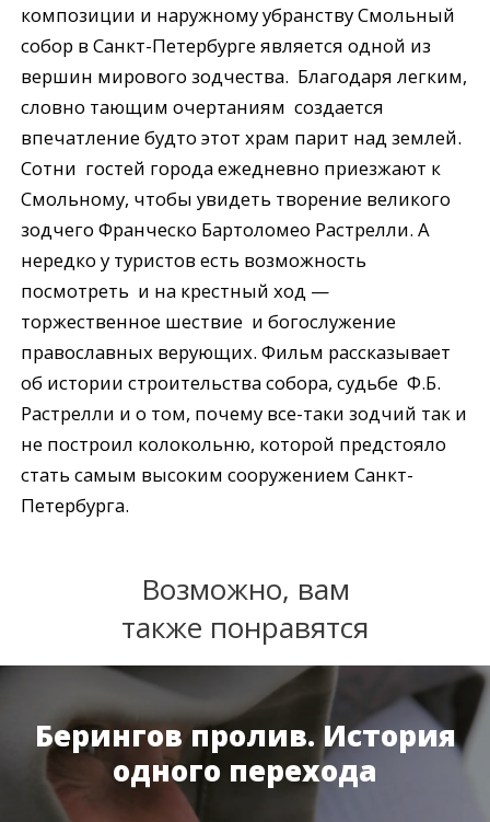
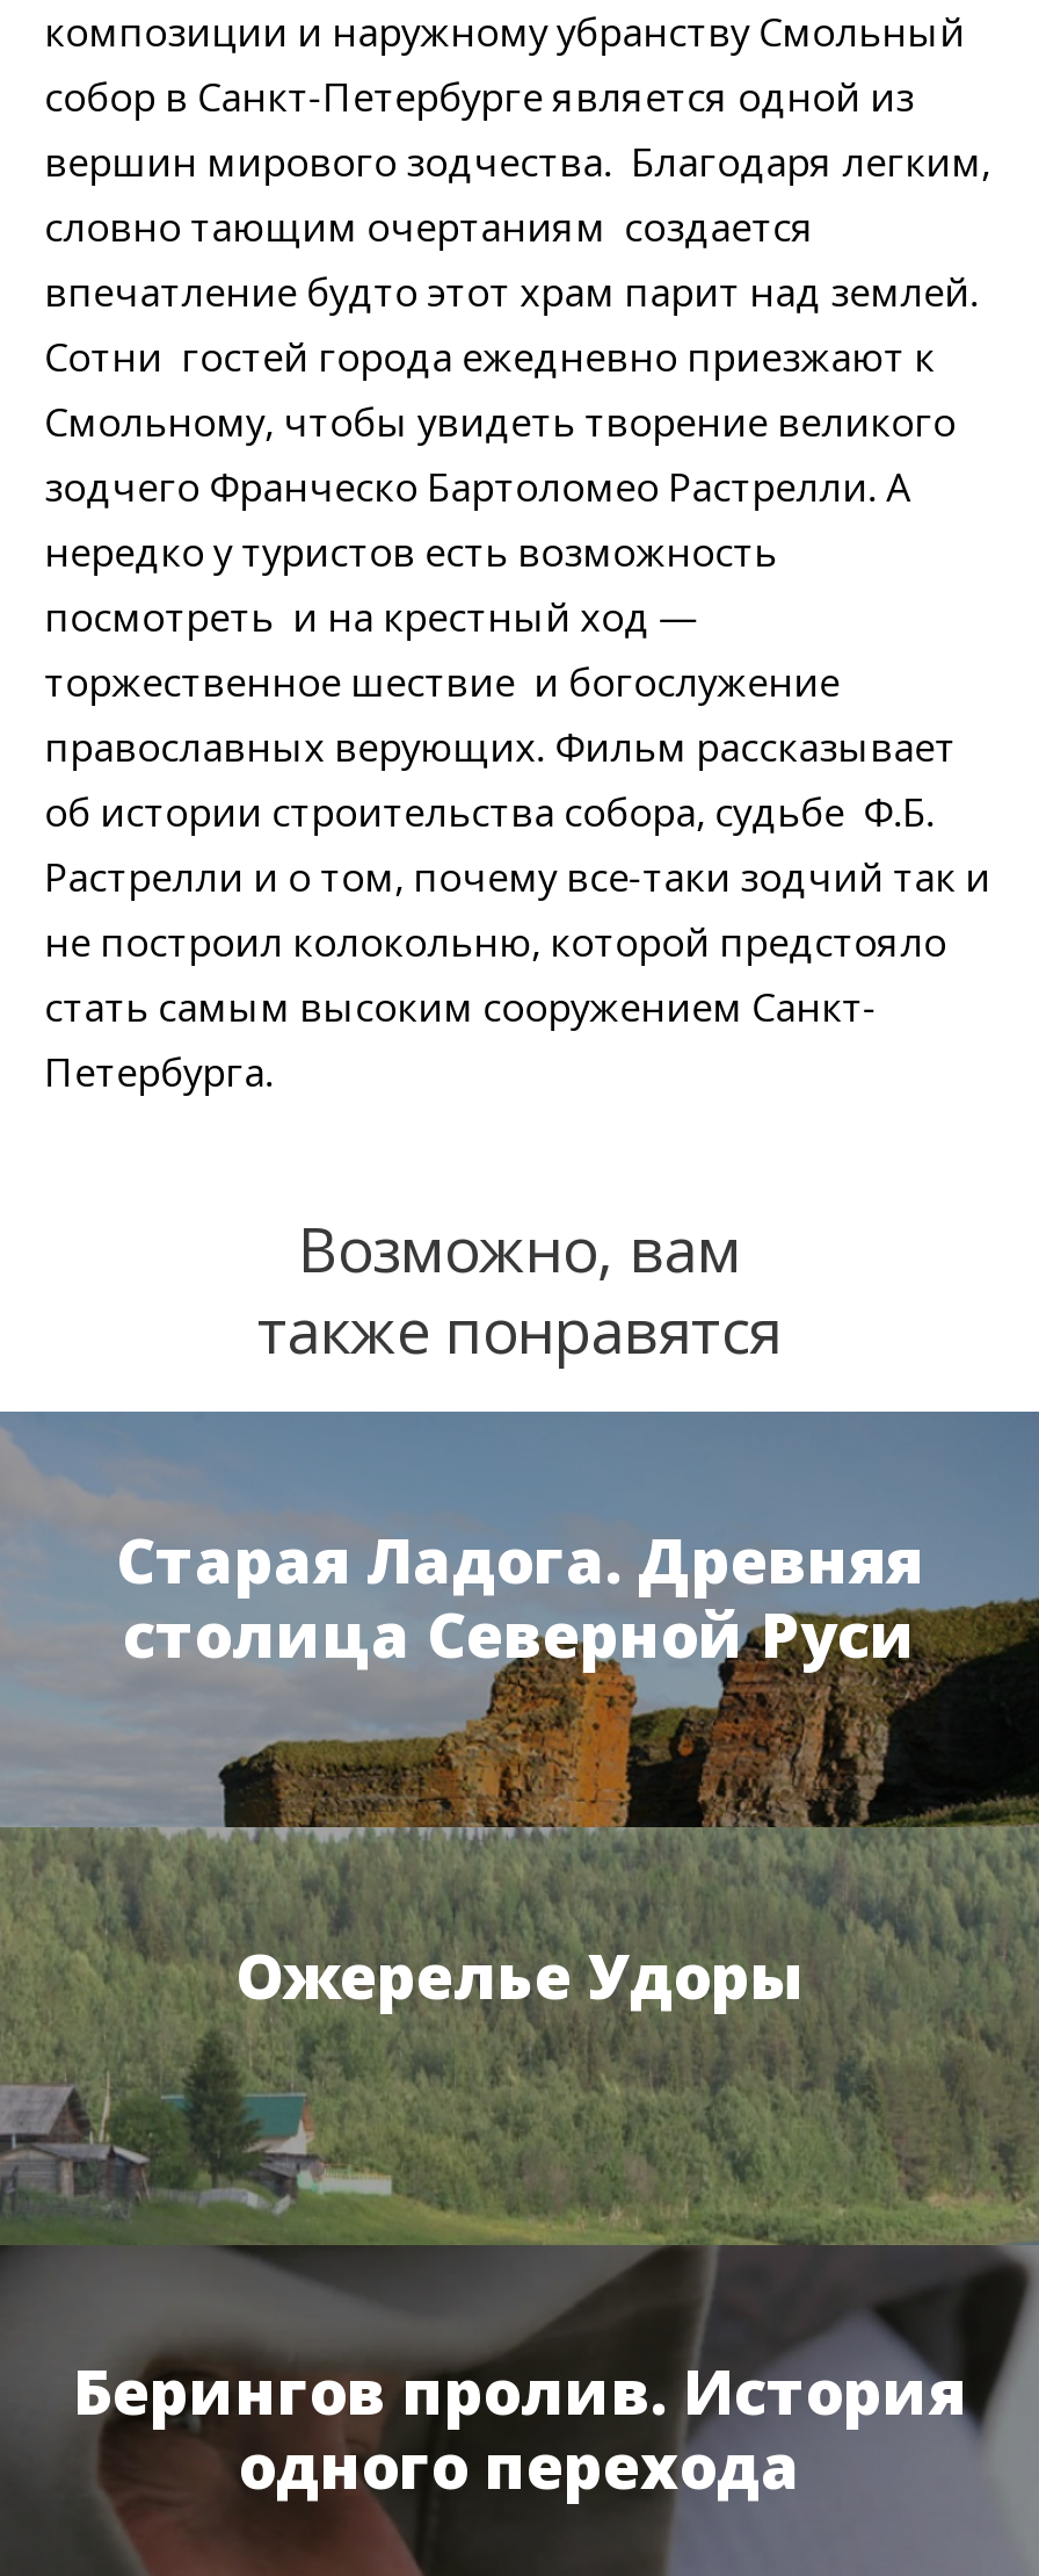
none -> [7,1412,1032,2245] [image] | Старая Ладога. Древняя | столица Северной Руси
none -> [235,1934,804,2018] Ожерелье Удоры

